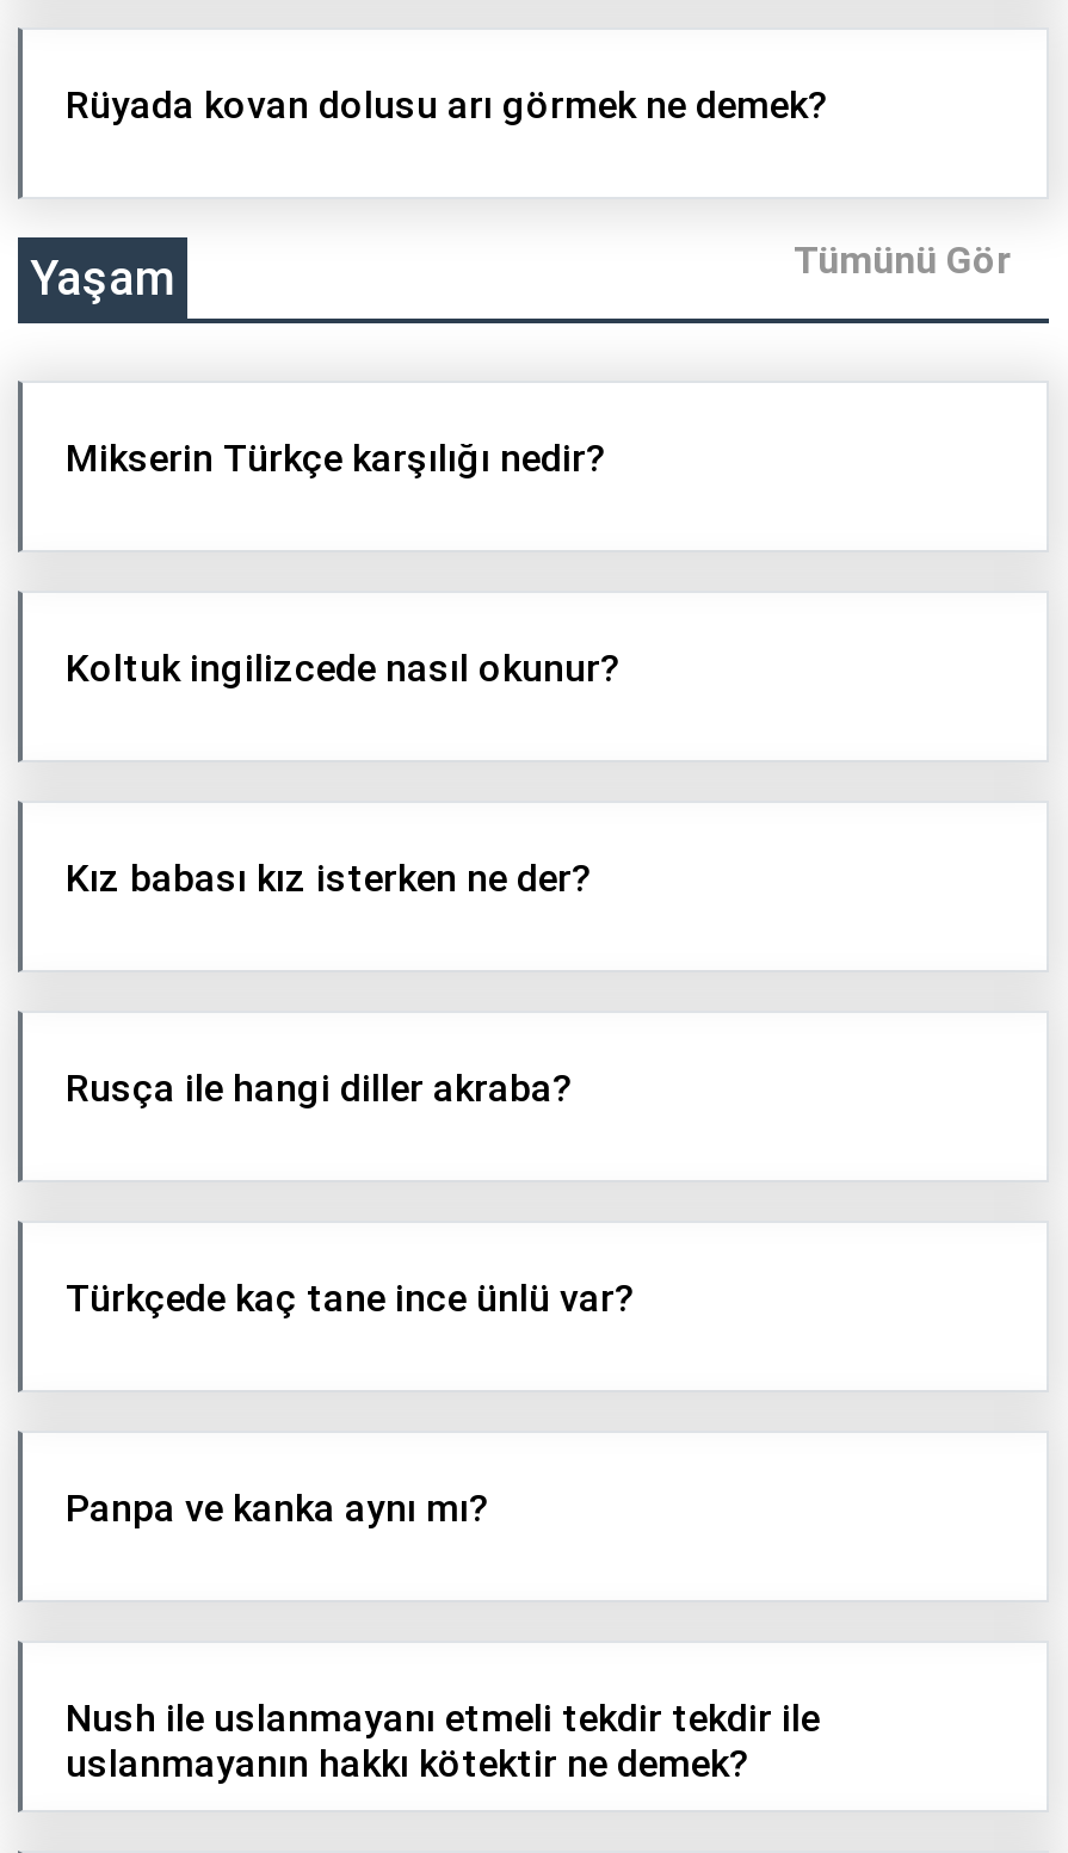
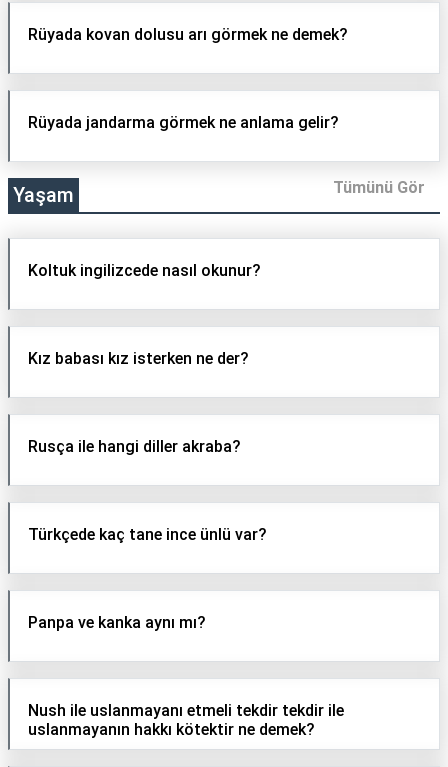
none -> [28,113,339,132] Rüyada jandarma görmek ne anlama gelir?
moved [30,239,1013,308] -> [13,178,425,207]: Yaşam | Tümünü Gör
[66,437,607,482] Mikserin Türkçe karşılığı nedir? -> none

